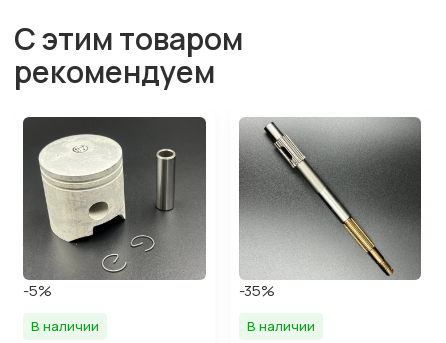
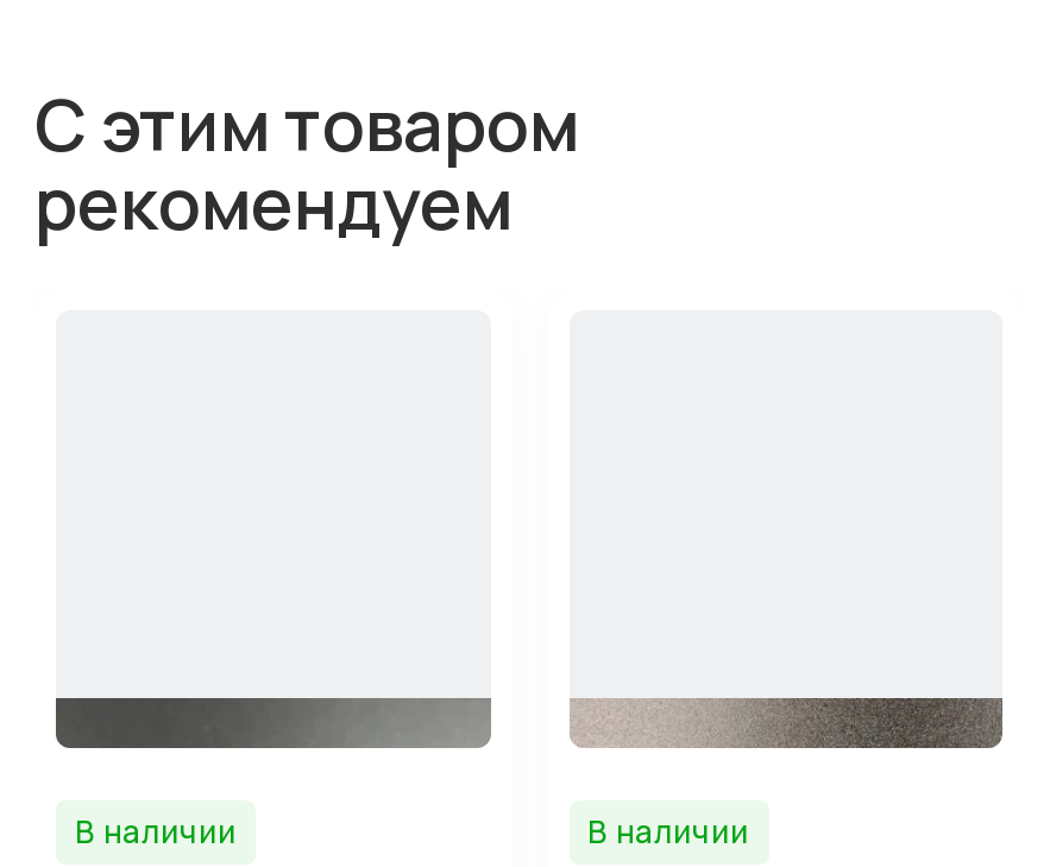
[22,116,207,291] [image] -> [56,334,493,750] [image]
[238,117,422,291] [image] -> [570,337,1005,750] [image]
[23,280,52,301] -5% -> none
[238,280,274,301] -35% -> none

